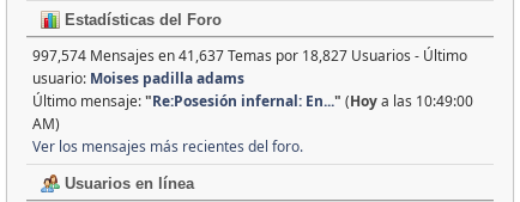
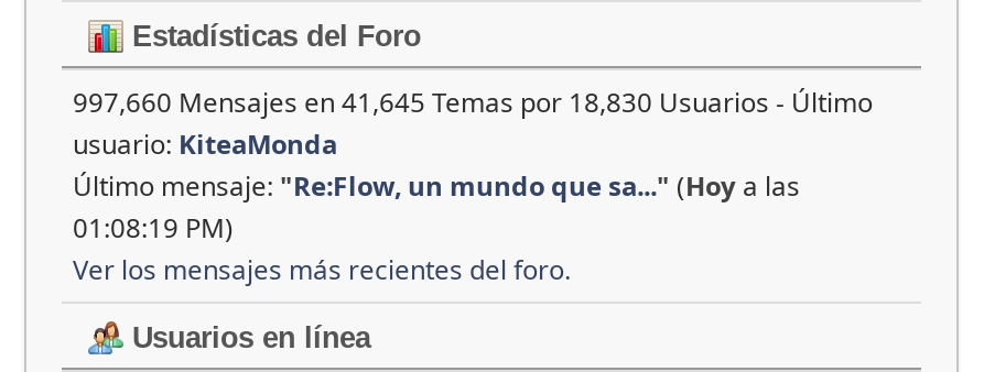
[32,45,473,134] 997,574 Mensajes en 41,637 Temas por 18,827 Usuarios - Último | usuario: Moises padilla adams | Último mensaje: "Re:Posesión infernal: En..." (Hoy a las 10:49:00 | AM) -> [73,83,873,246] 997,660 Mensajes en 41,645 Temas por 18,830 Usuarios - Último | usuario: KiteaMonda | Último mensaje: "Re:Flow, un mundo que sa..." (Hoy a las | 01:08:19 PM)

